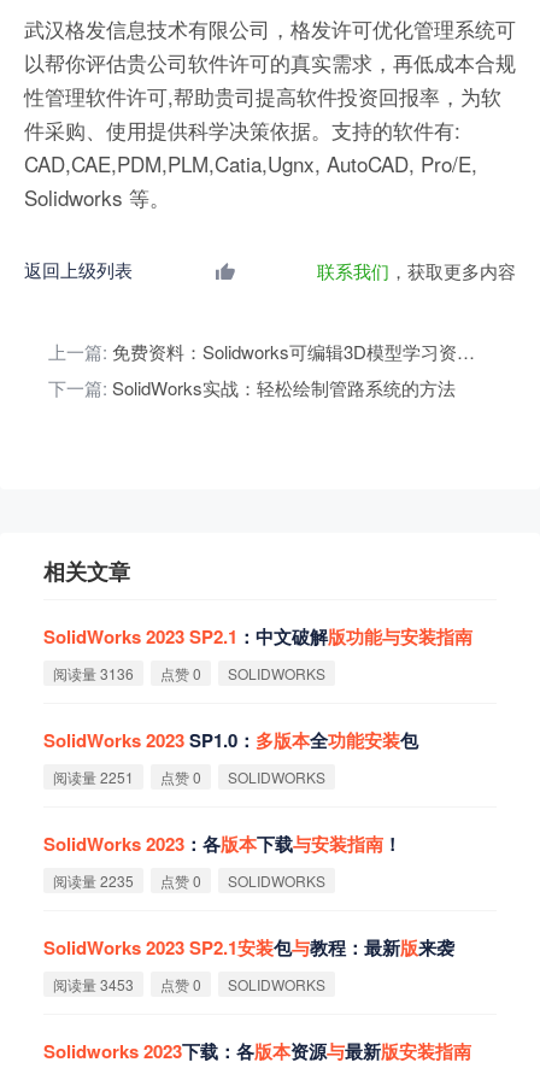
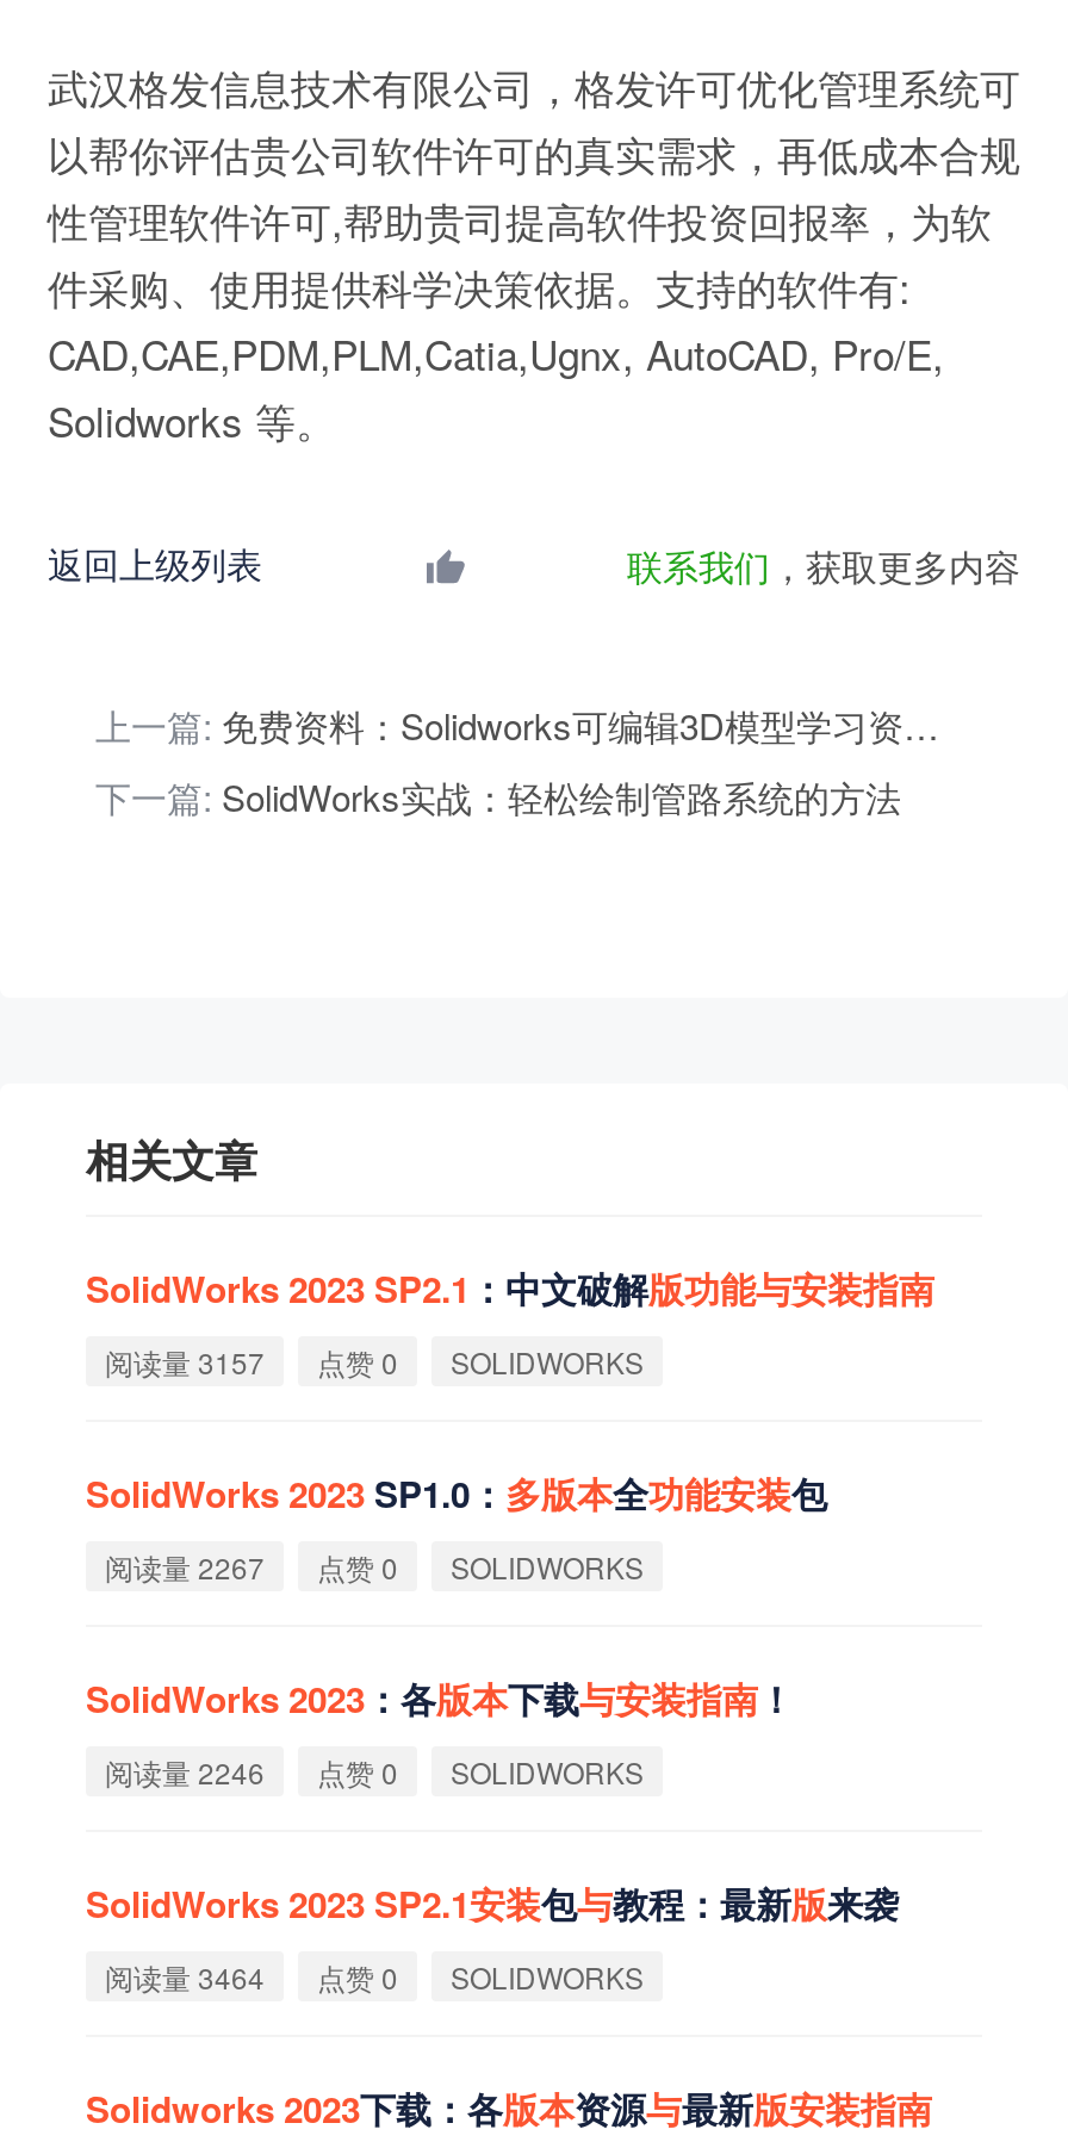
[53,663,325,684] 阅读量 3136 点赞 0 SOLIDWORKS -> [105,1342,644,1382] 阅读量 3157 点赞 0 SOLIDWORKS
[53,767,325,787] 阅读量 2251 点赞 0 SOLIDWORKS -> [105,1547,644,1587] 阅读量 2267 点赞 0 SOLIDWORKS
[53,871,325,891] 阅读量 2235 点赞 0 SOLIDWORKS -> [105,1752,644,1792] 阅读量 2246 点赞 0 SOLIDWORKS
[53,974,325,995] 阅读量 3453 点赞 0 SOLIDWORKS -> [105,1957,644,1997] 阅读量 3464 点赞 0 SOLIDWORKS

